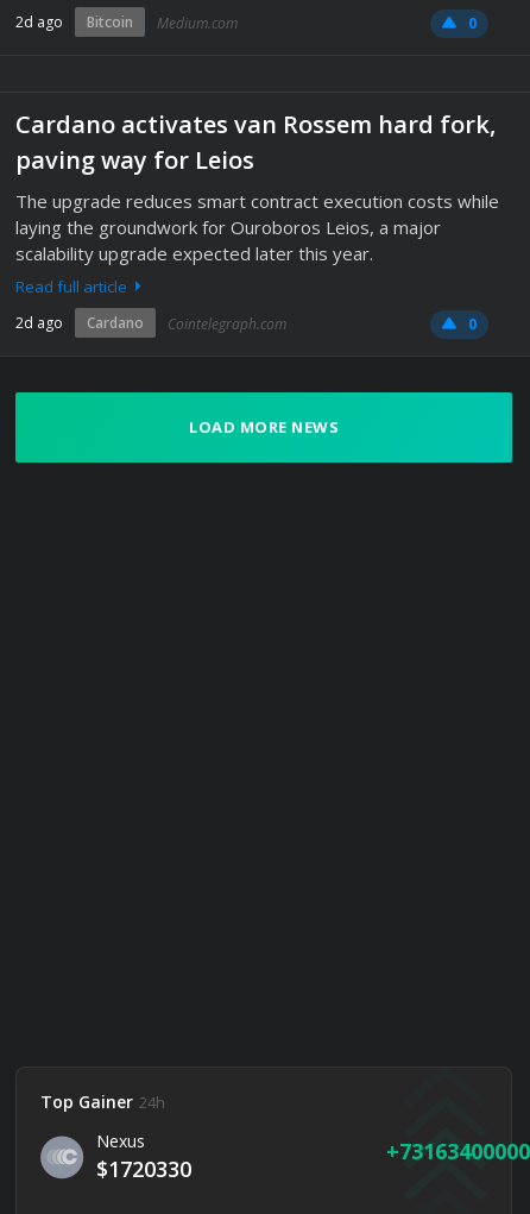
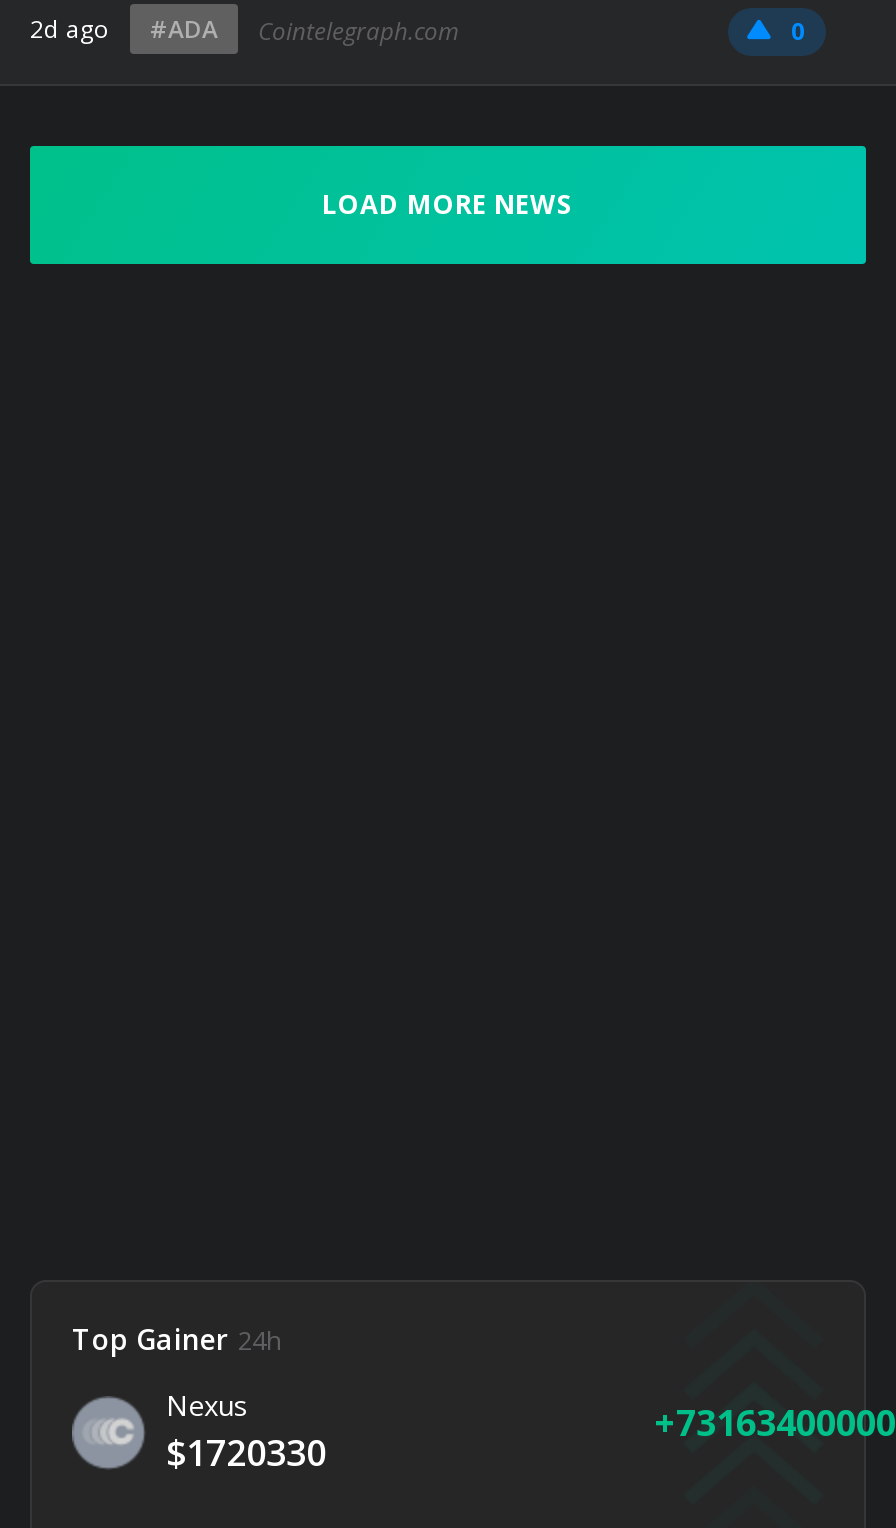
[15,12,499,333] Bitcoin | Medium.com | 0 | Cardano activates van Rossem hard fork, | paving way for Leios | The upgrade reduces smart contract execution costs while | laying the groundwork for Ouroboros Leios, a major | scalability upgrade expected later this year. | Read full article | 2d ago | Cardano -> [150,12,218,46] #ADA

